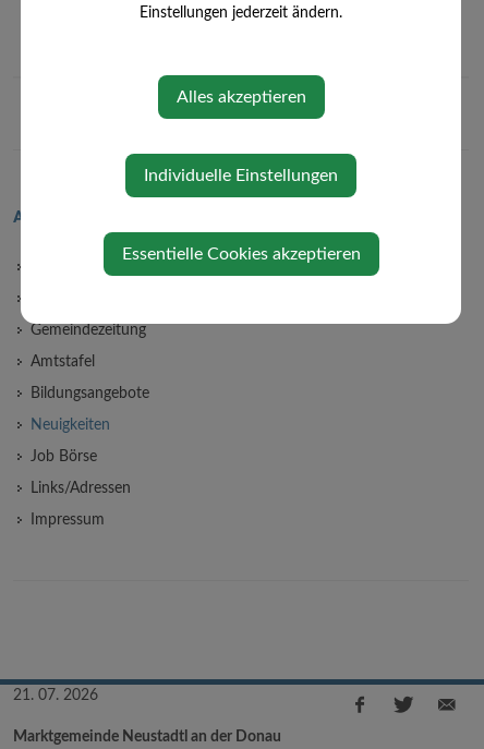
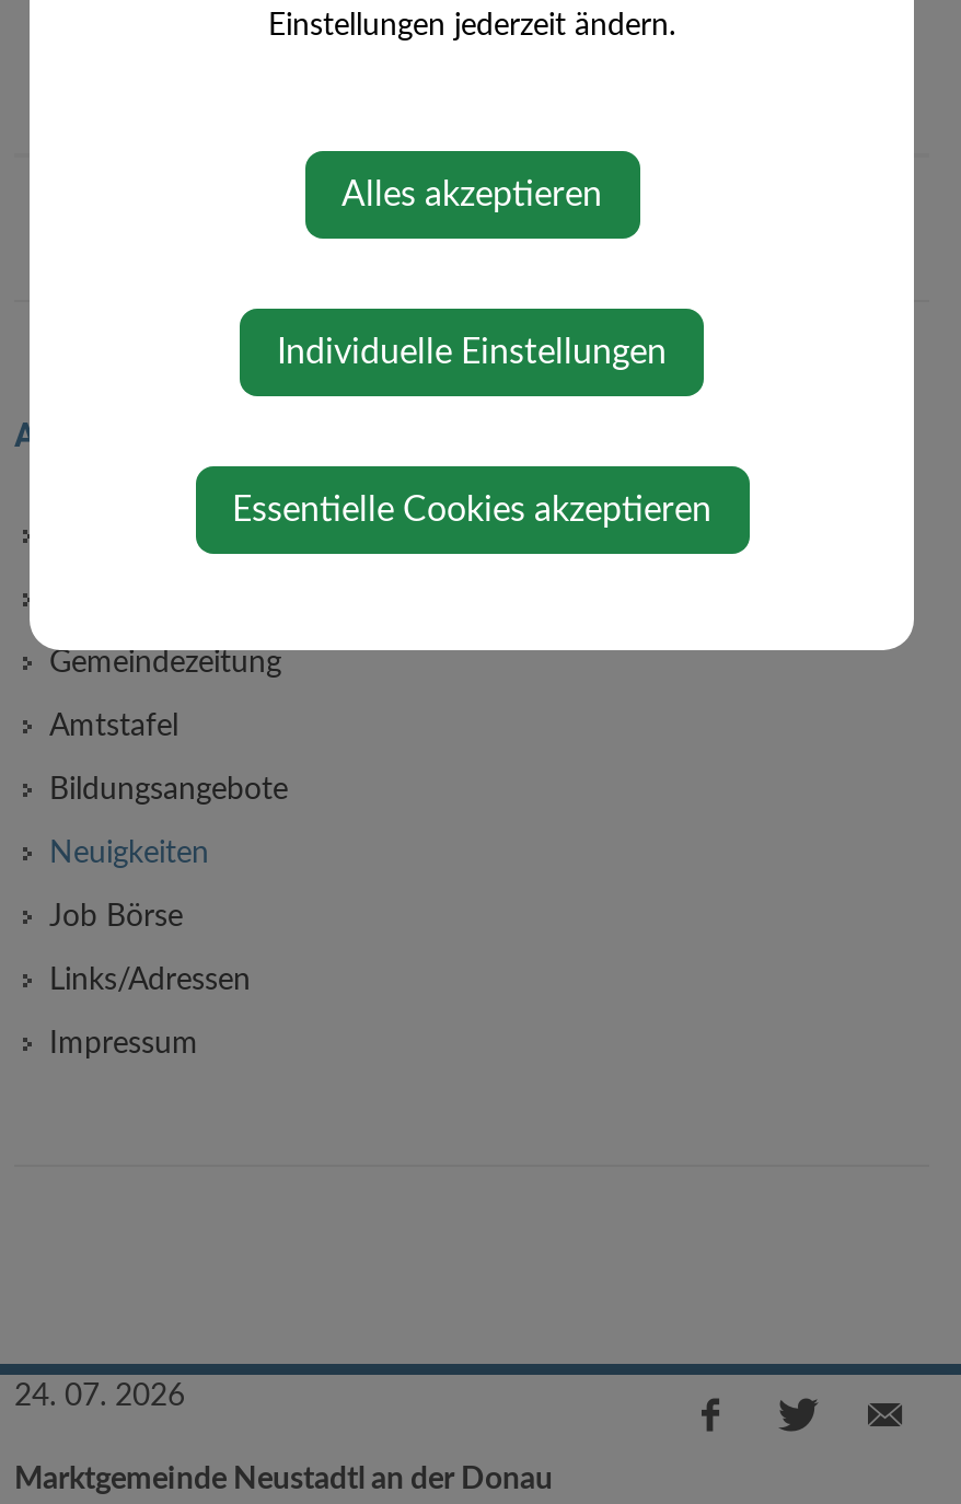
[13,688,98,703] 21. 07. 2026 -> [14,1381,185,1412] 24. 07. 2026

